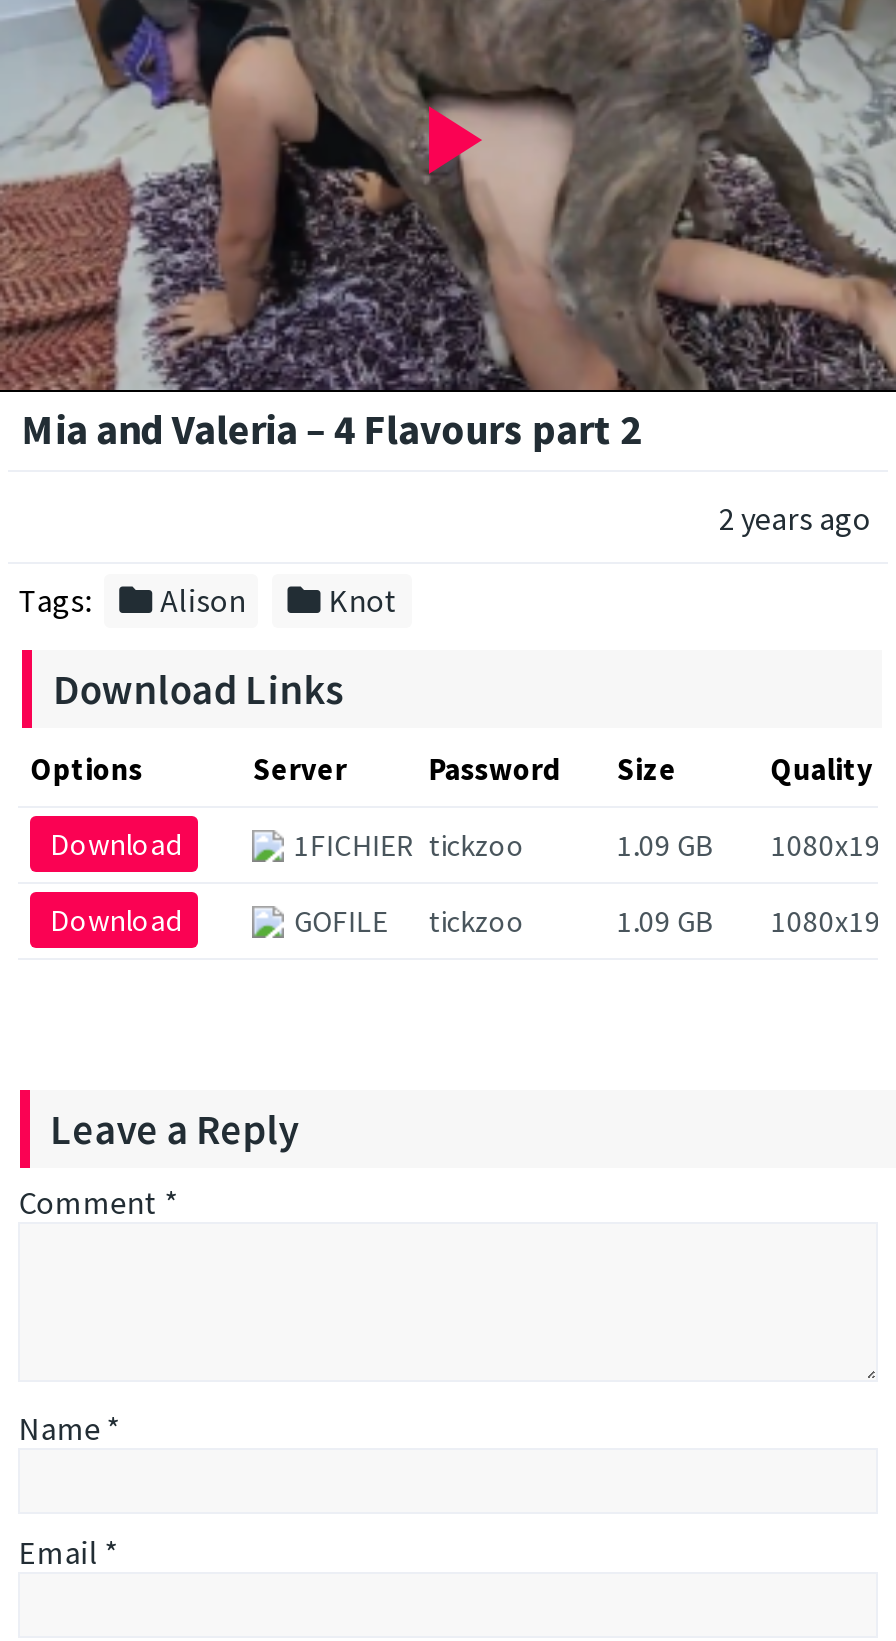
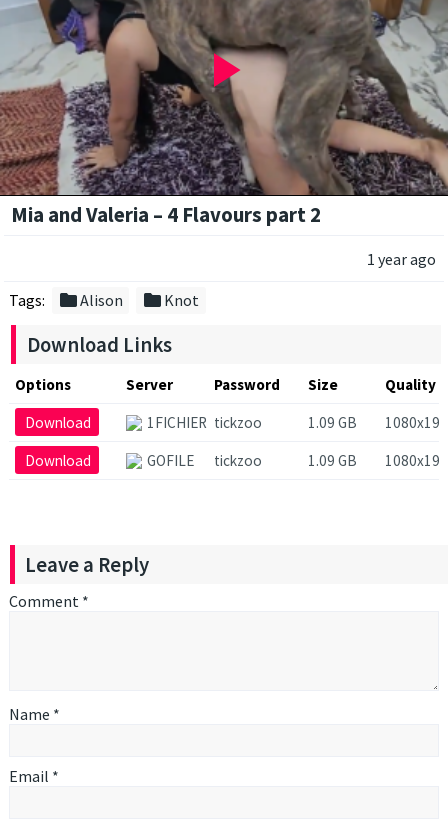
[719,497,871,537] 2 years ago -> [366,249,435,269] 1 year ago

